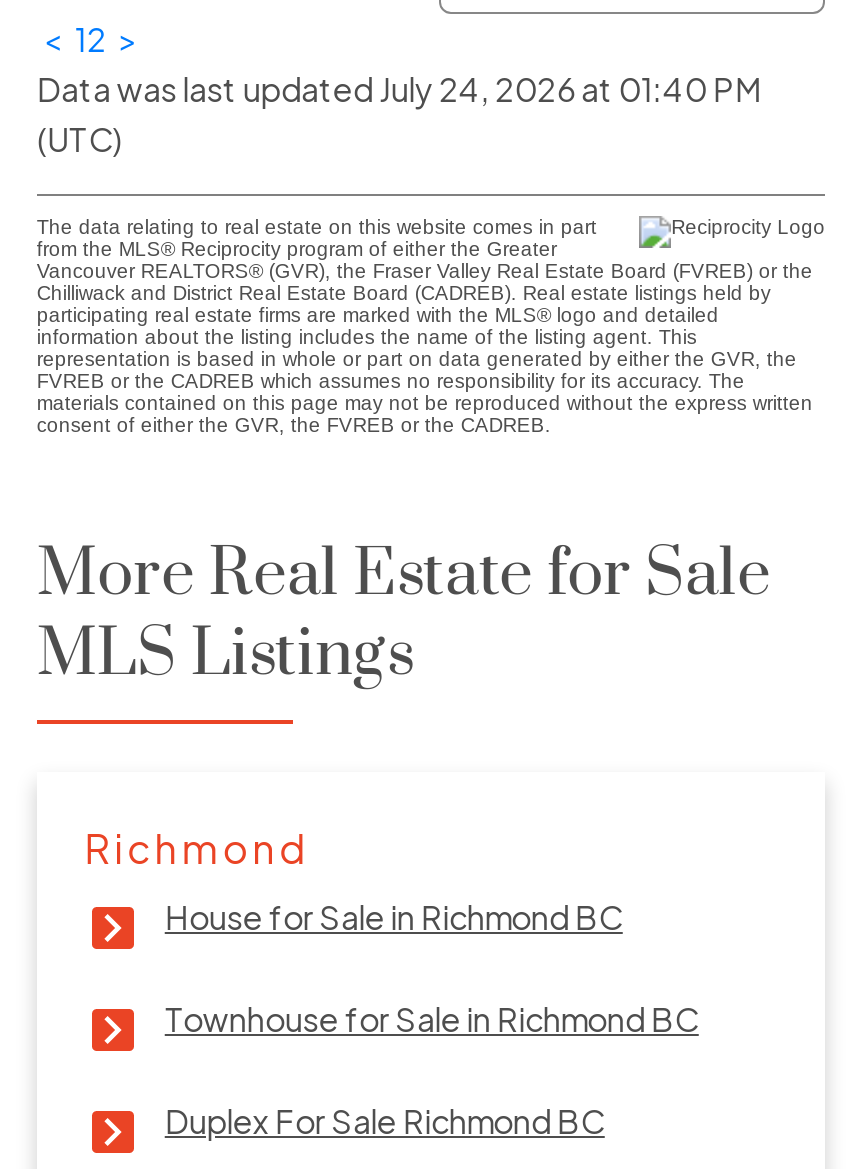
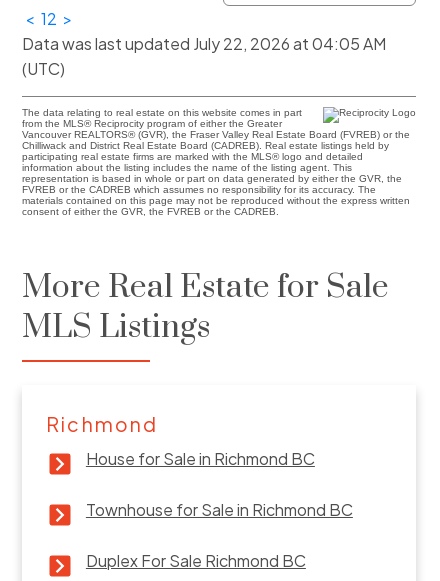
[37,67,761,109] Data was last updated July 24, 2026 at 01:40 PM -> [22,33,386,54] Data was last updated July 22, 2026 at 04:05 AM

